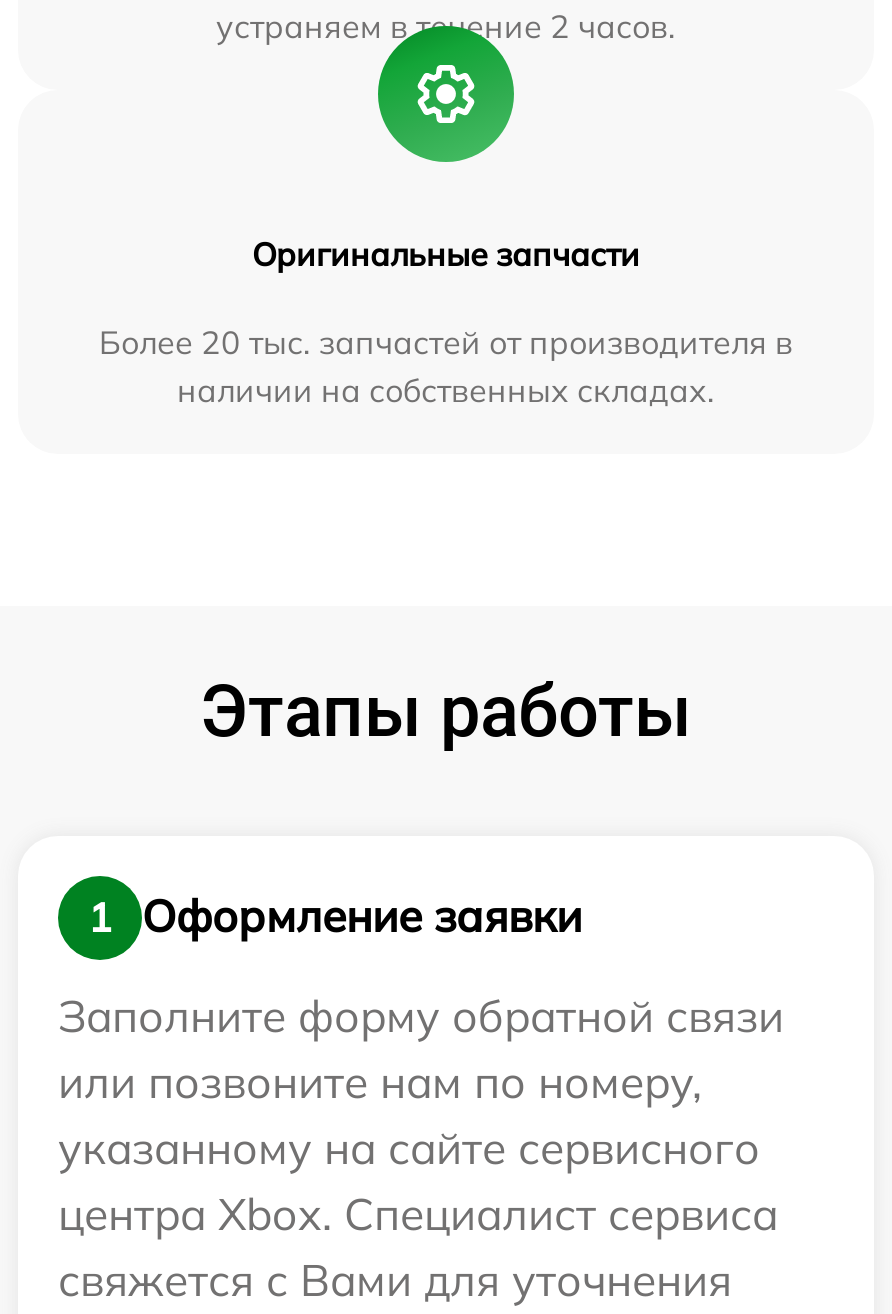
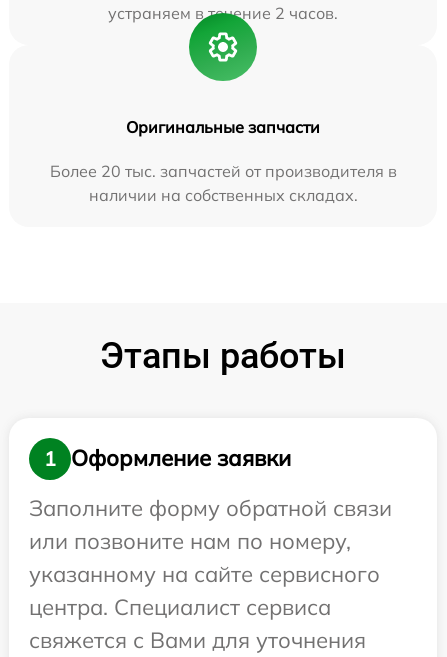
[58,1185,778,1241] центра Xbox. Специалист сервиса -> [29,593,331,621] центра. Специалист сервиса

